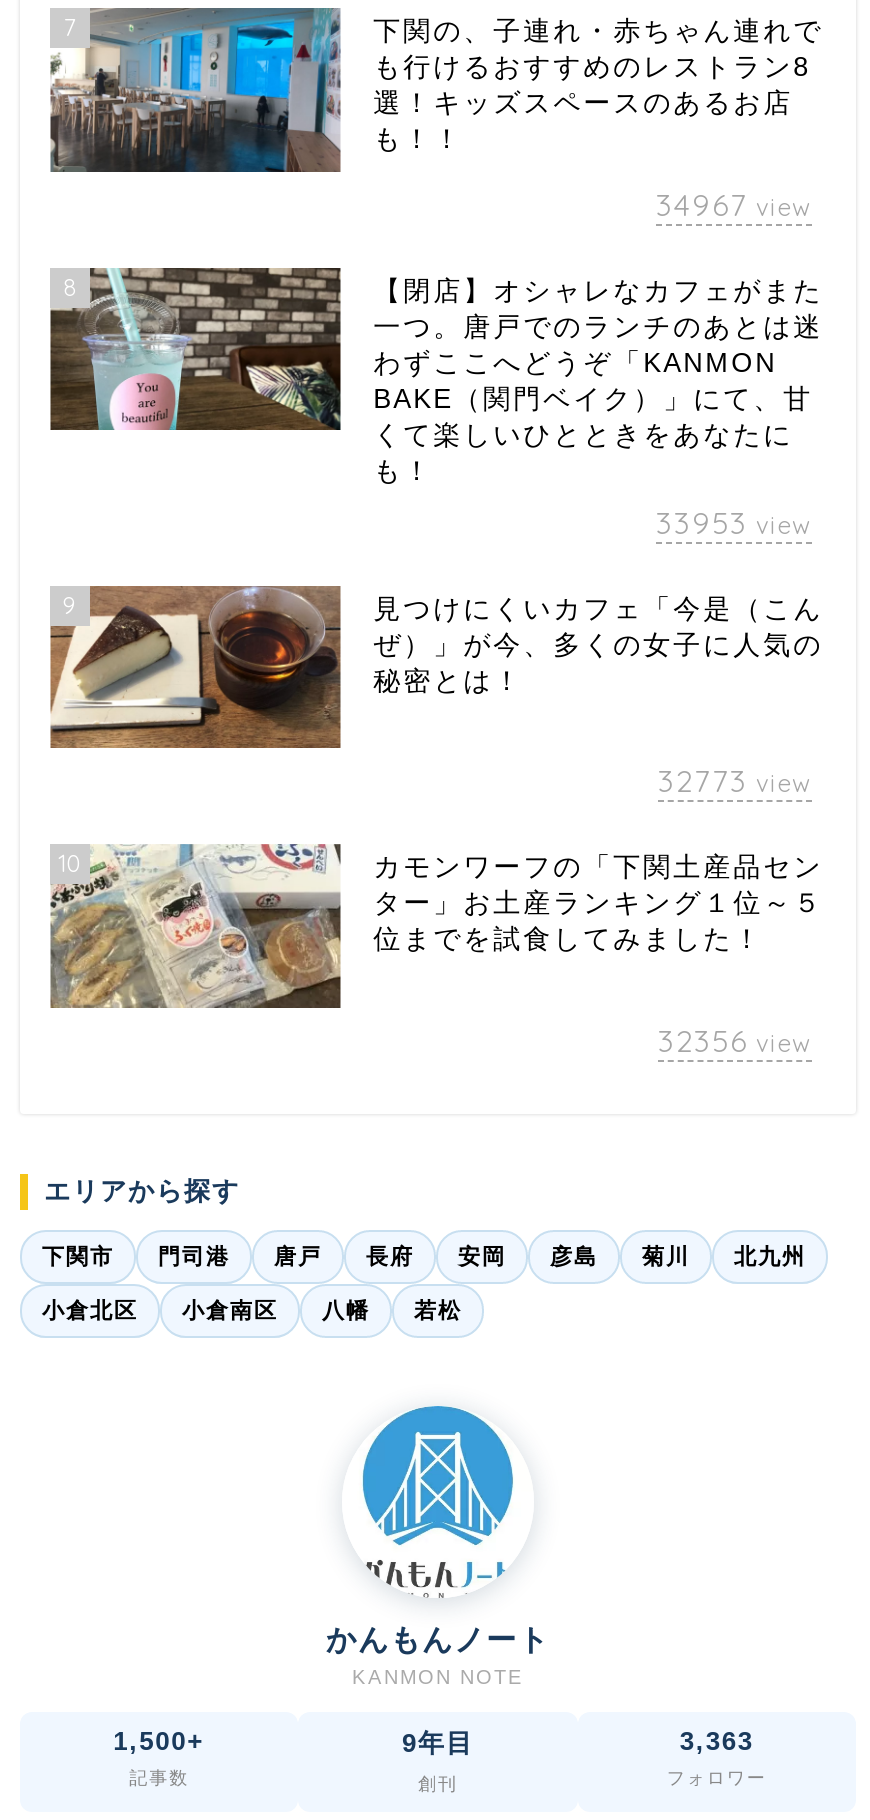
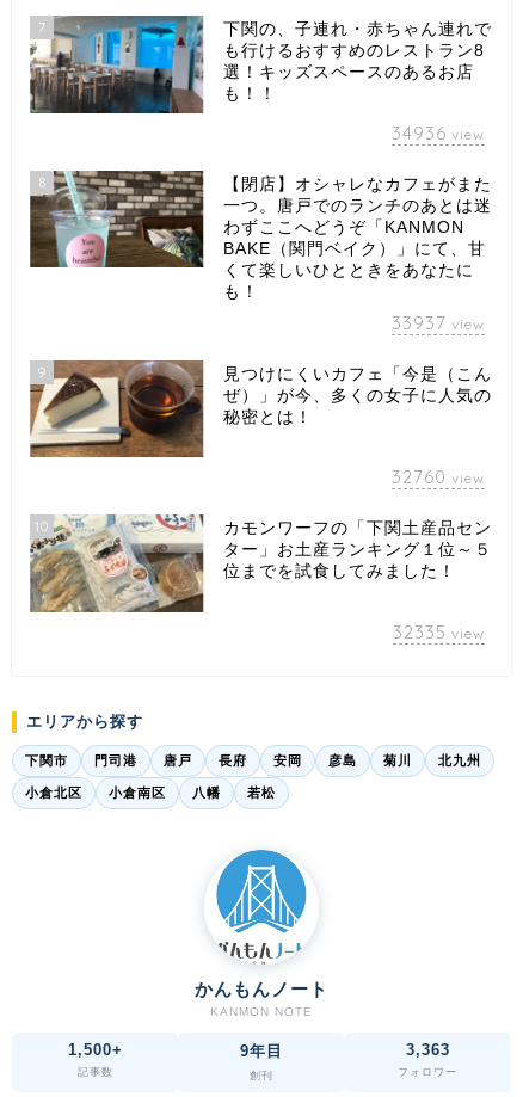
[656,185,812,223] 34967 view -> [392,121,485,144] 34936 view
[656,503,812,541] 33953 view -> [392,311,485,334] 33937 view
[658,763,812,801] 32773 view -> [392,466,485,489] 32760 view
[658,1023,812,1061] 32356 view -> [393,621,485,644] 32335 view

